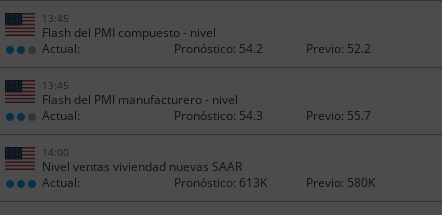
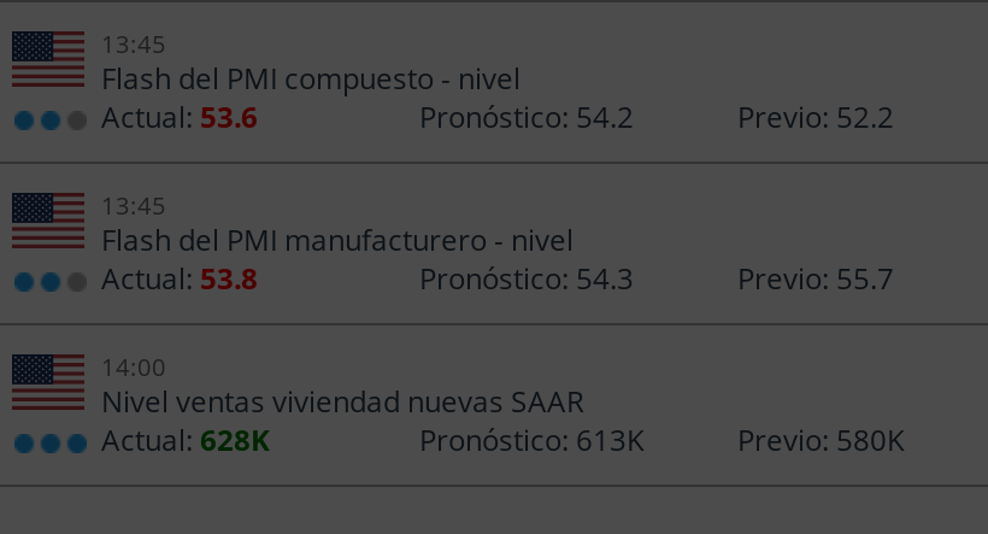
[42,40,80,57] Actual: -> [101,95,258,136] Actual: 53.6
[42,107,80,124] Actual: -> [101,257,258,298] Actual: 53.8
[42,174,80,191] Actual: -> [101,419,270,460] Actual: 628K

